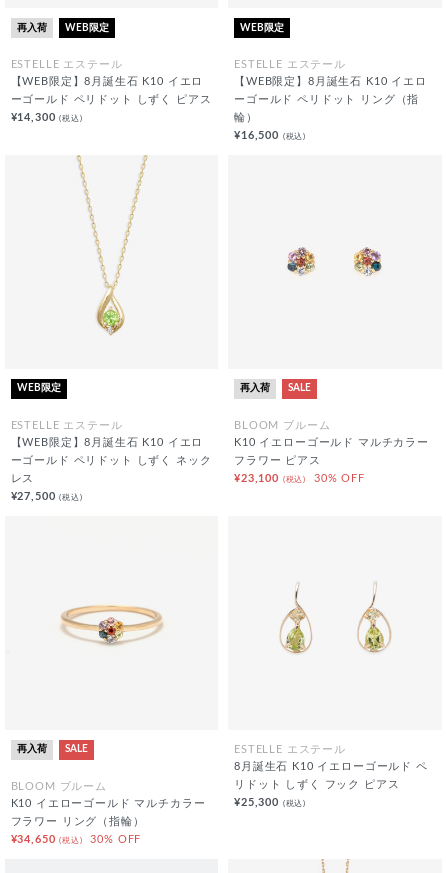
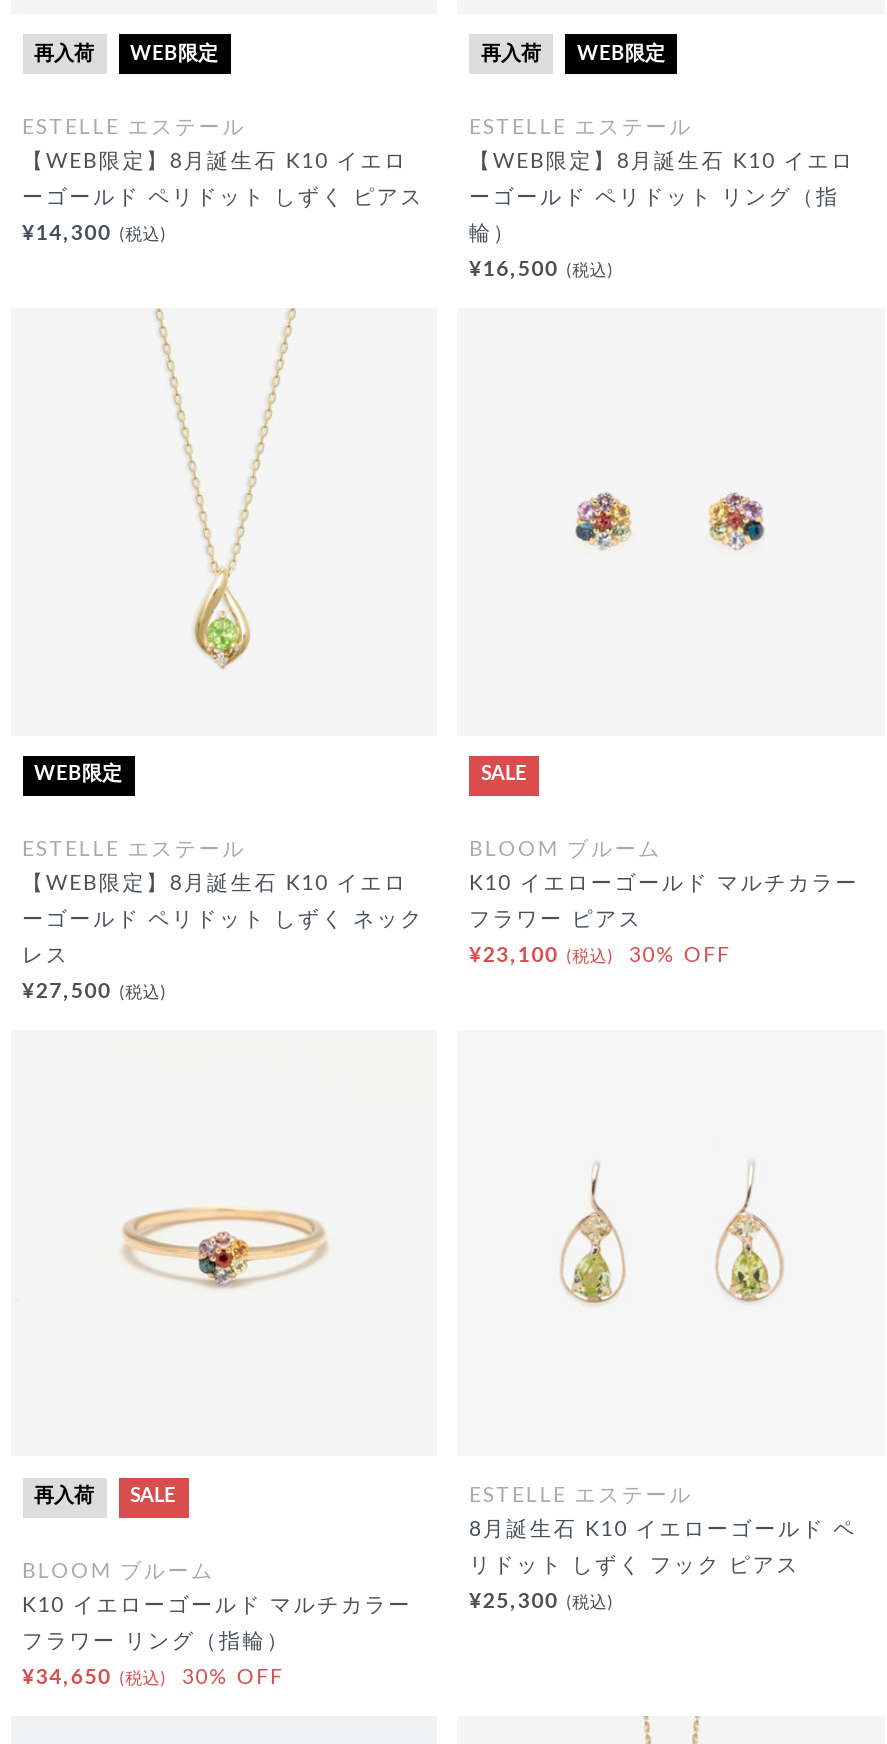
none -> [481,43,541,63] 再入荷
[240,383,270,393] 再入荷 -> none

